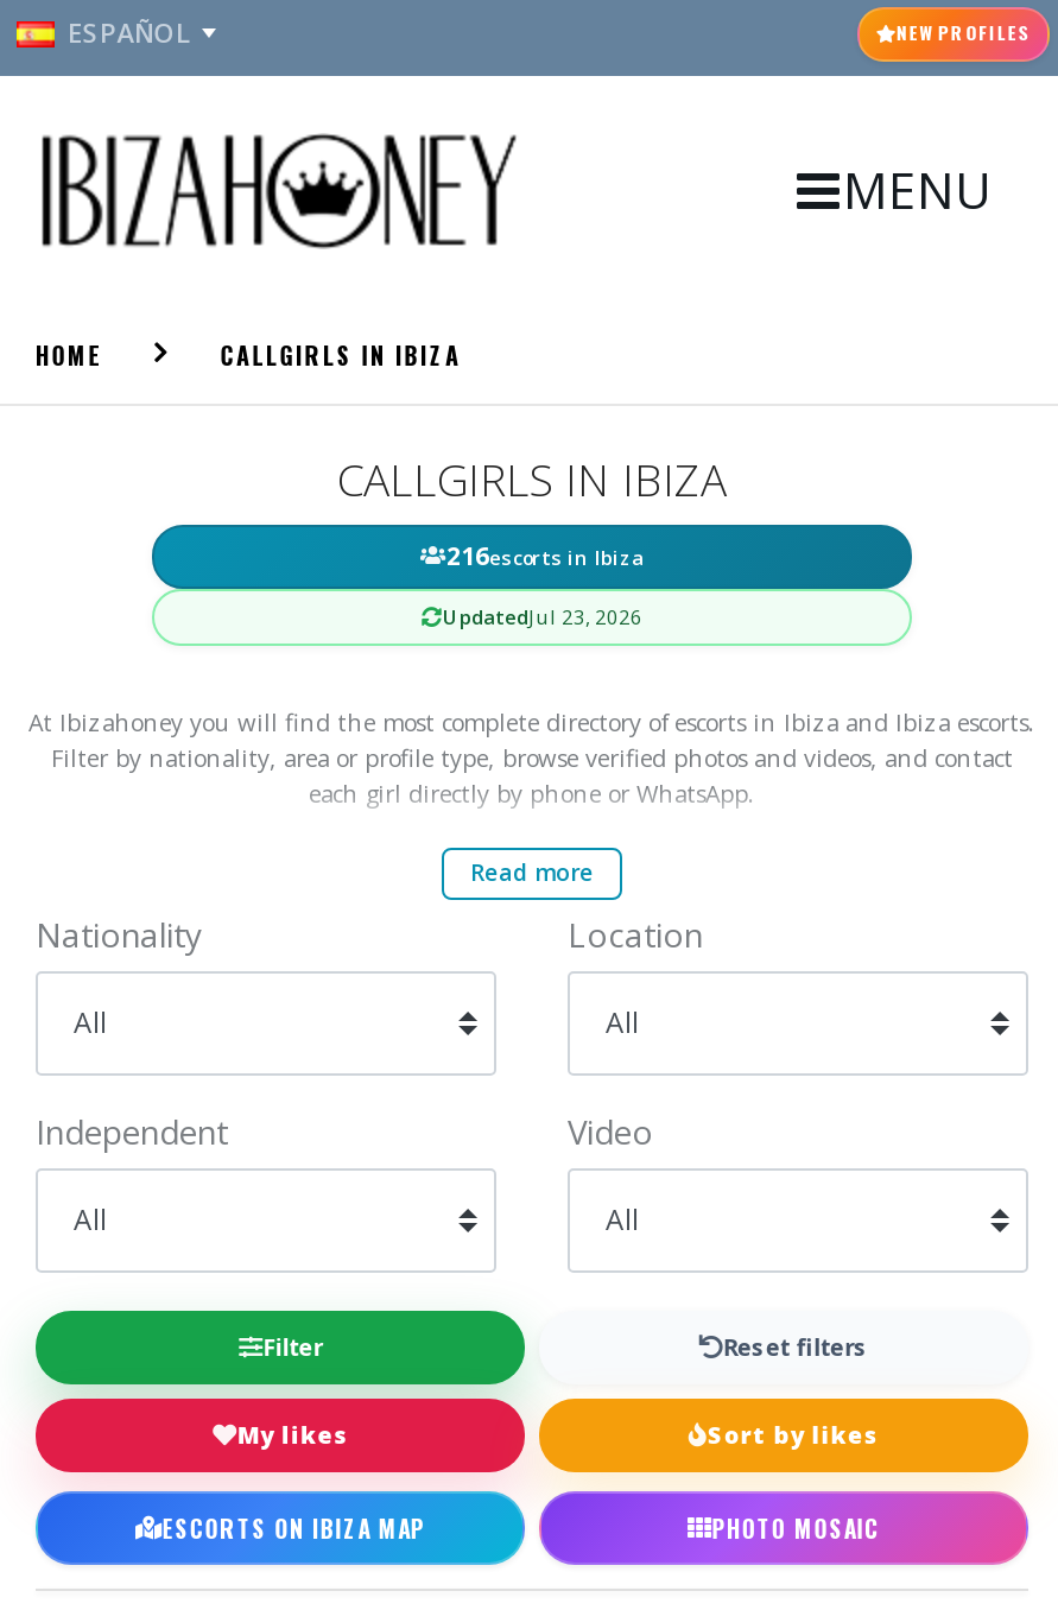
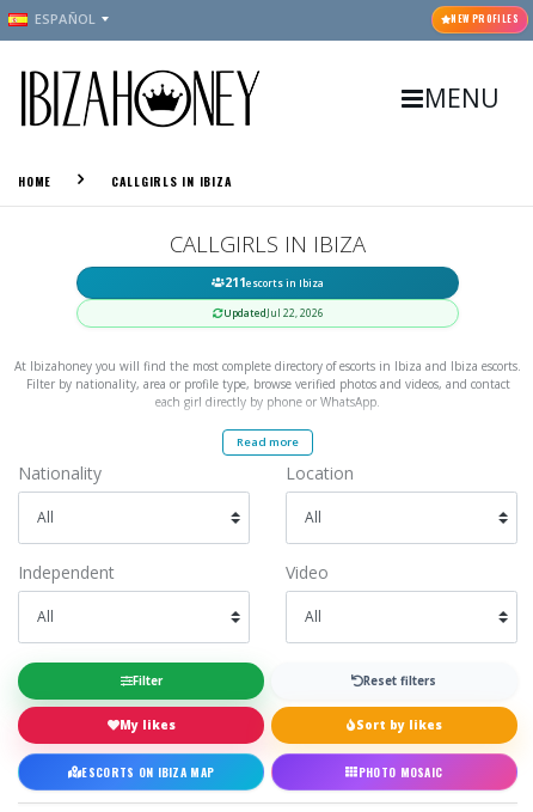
[446,539,644,573] 216escorts in Ibiza -> [225,274,324,291] 211escorts in Ibiza
[443,603,642,630] Updated Jul 23, 2026 -> [223,306,323,319] Updated Jul 22, 2026

